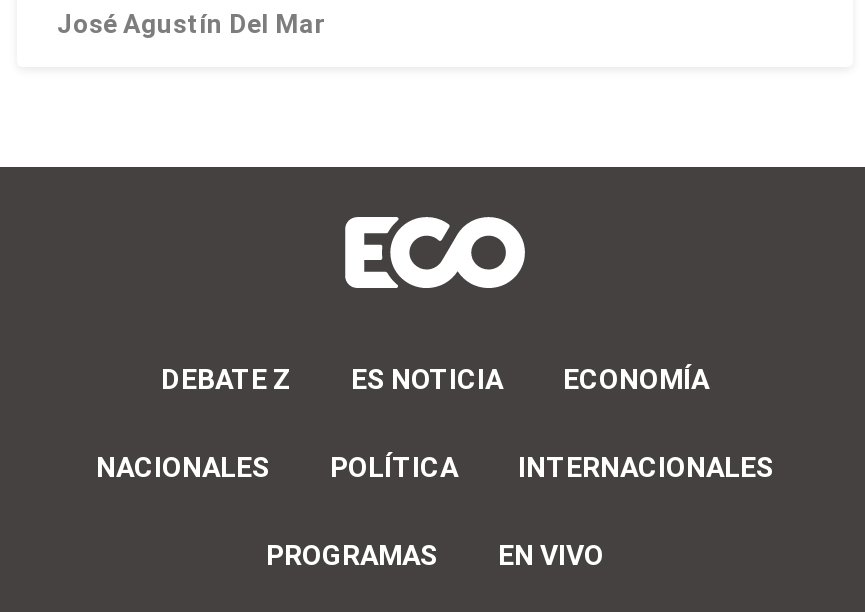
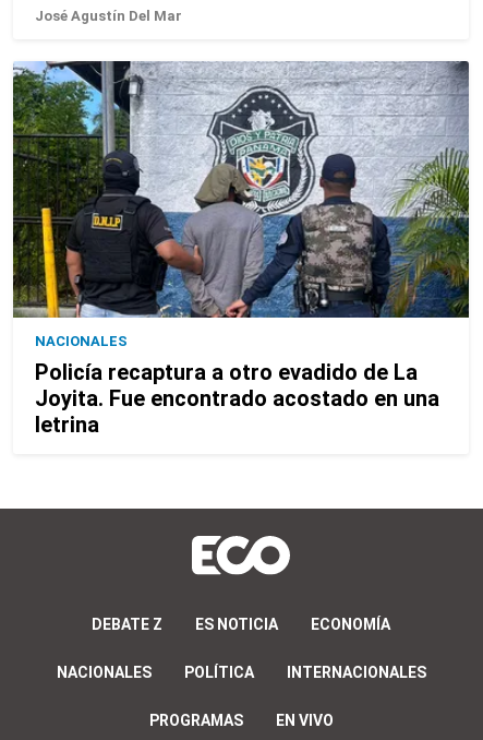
none -> [12,60,470,437] [image] | NACIONALES | Policía recaptura a otro evadido de La | Joyita. Fue encontrado acostado en una | letrina

